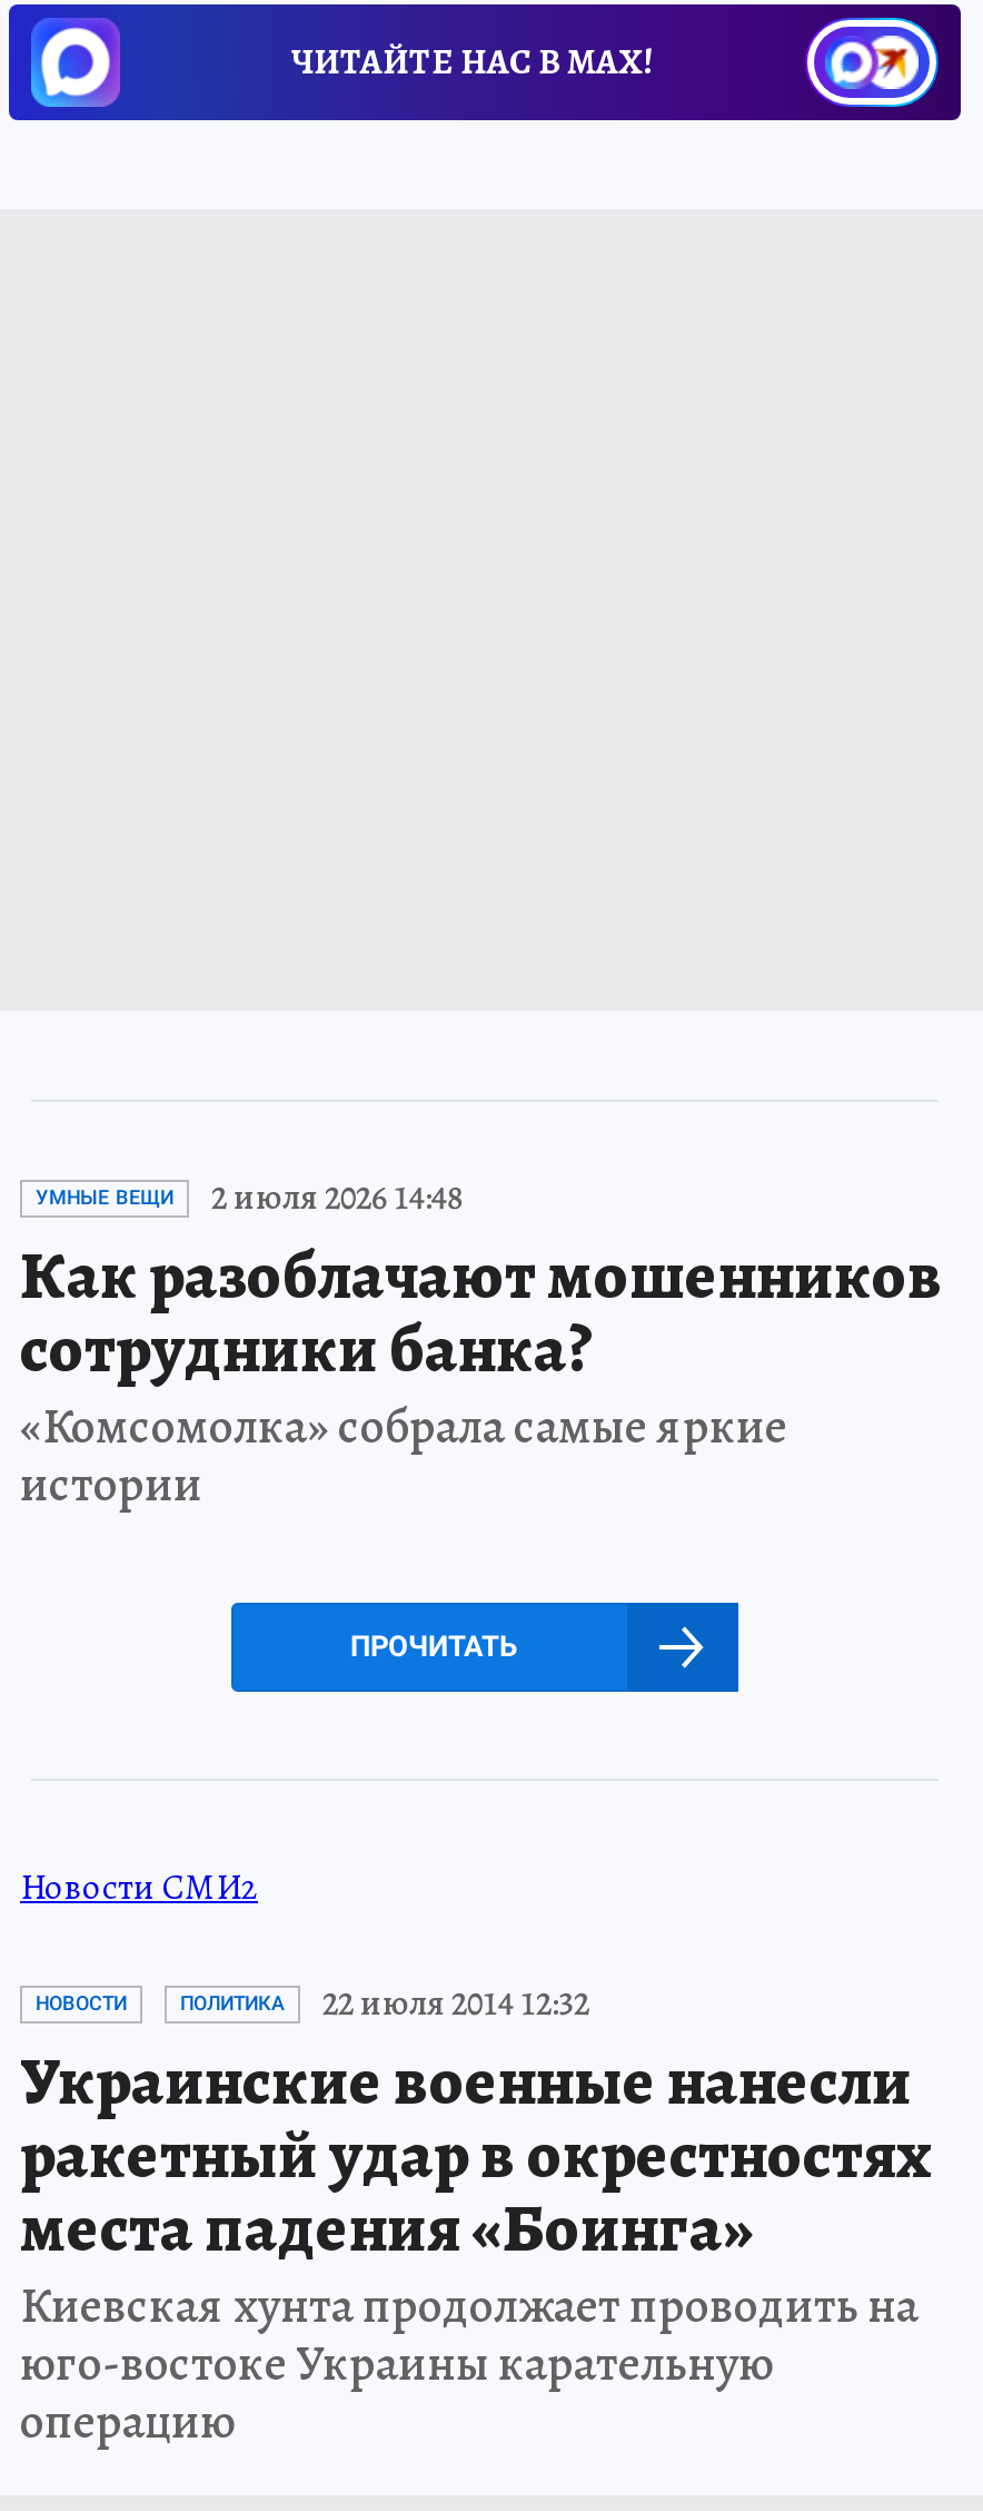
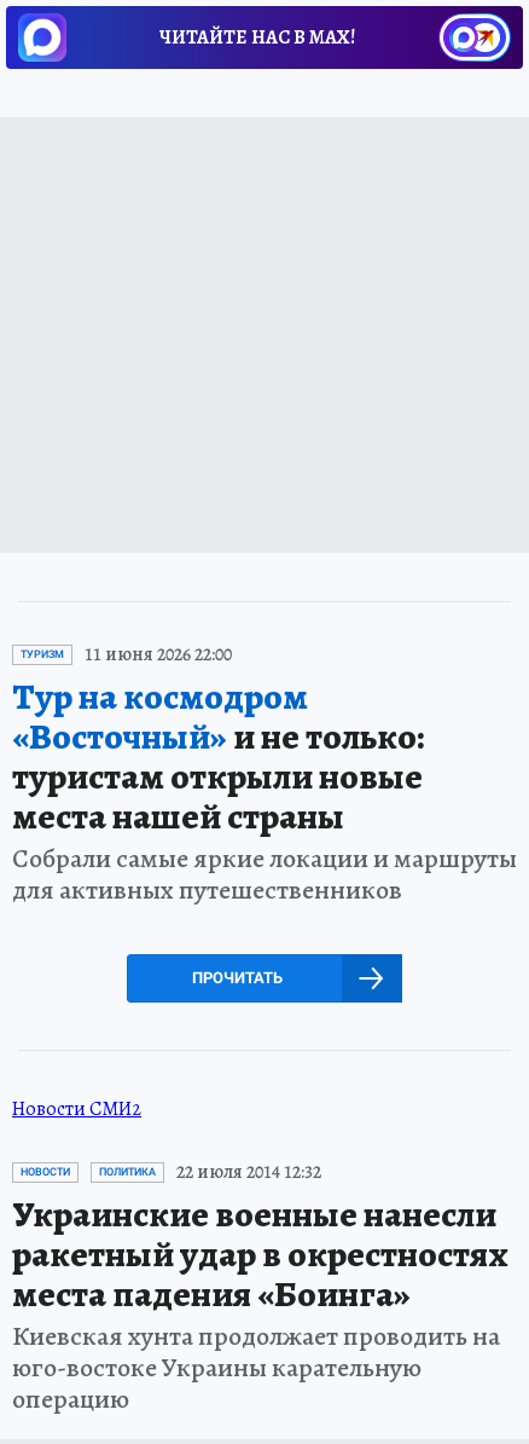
[20,1173,943,1518] УМНЫЕ ВЕЩИ | 2 июля 2026 14:48 | Как разоблачают мошенников | сотрудники банка? | «Комсомолка» собрала самые яркие | истории -> [12,641,517,908] ТУРИЗМ | 11 июня 2026 22:00 | Тур на космодром | «Восточный»и не только: | туристам открыли новые | места нашей страны | Собрали самые яркие локации и маршруты | для активных путешественников

